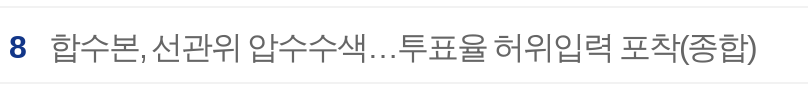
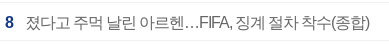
[49,30,755,64] 합수본, 선관위 압수수색…투표율 허위입력 포착(종합) -> [25,14,369,31] 졌다고 주먹 날린 아르헨…FIFA, 징계 절차 착수(종합)

